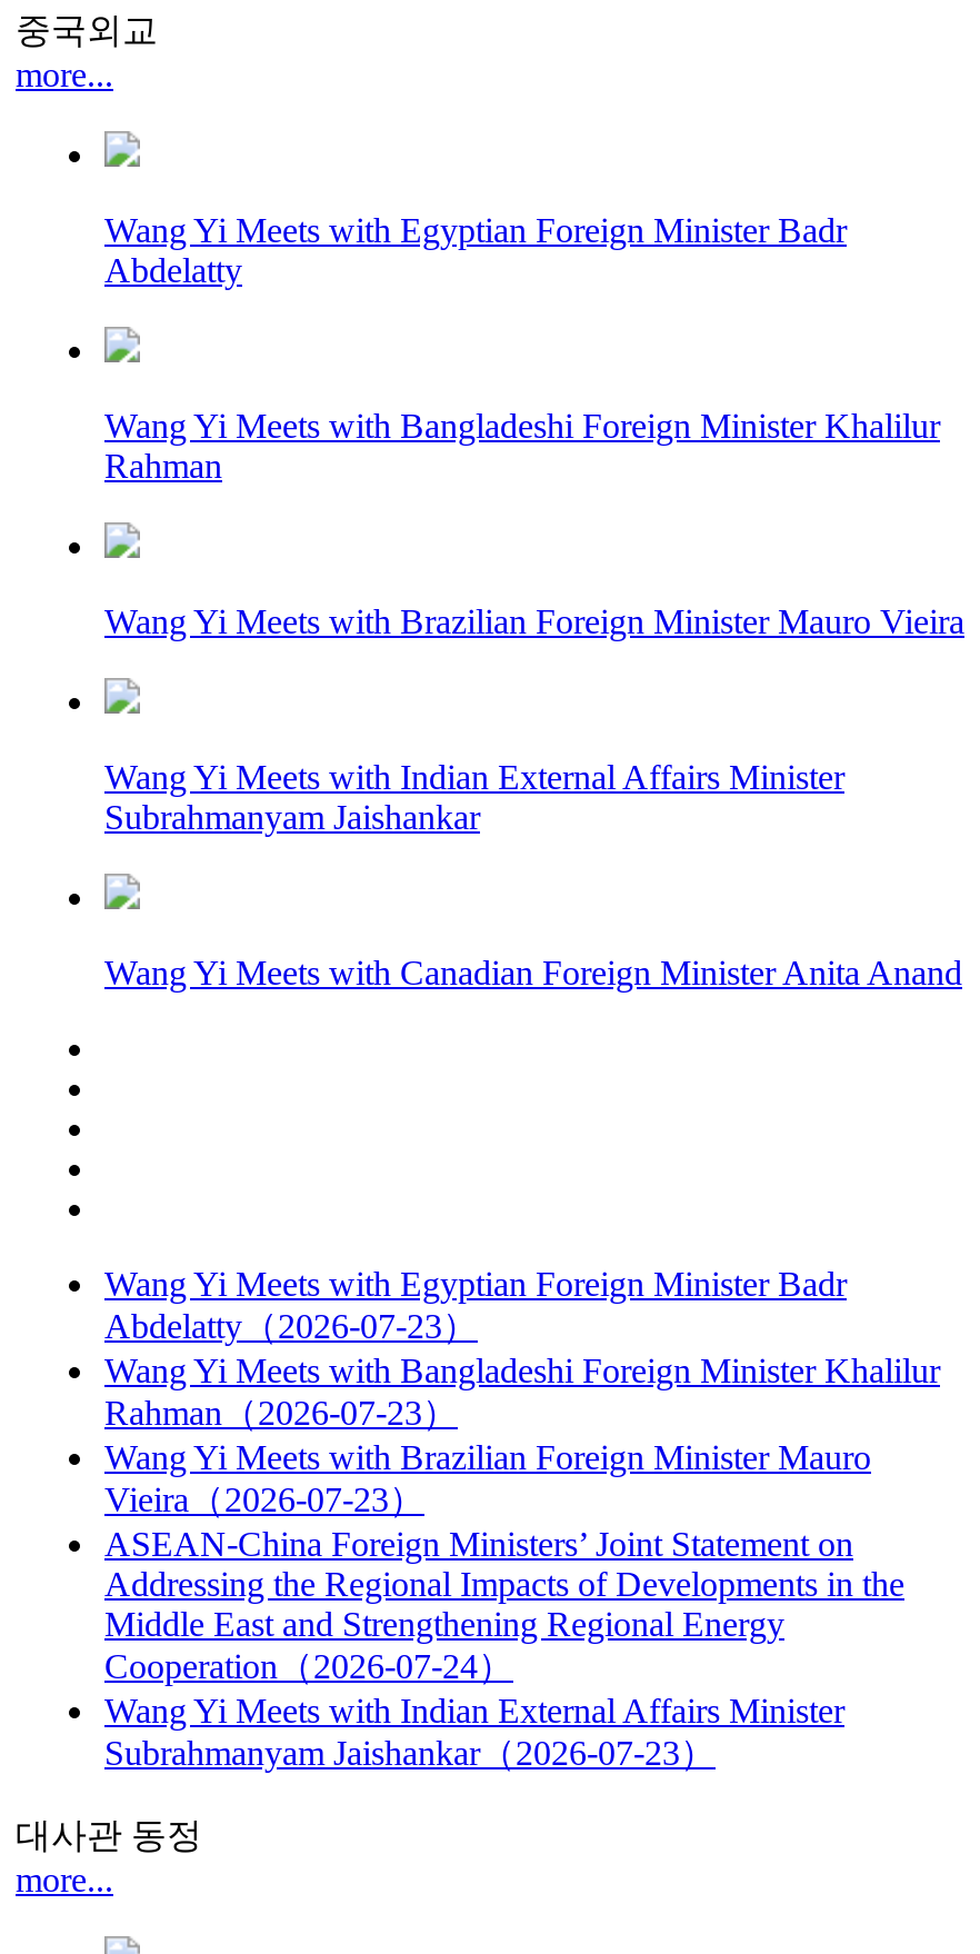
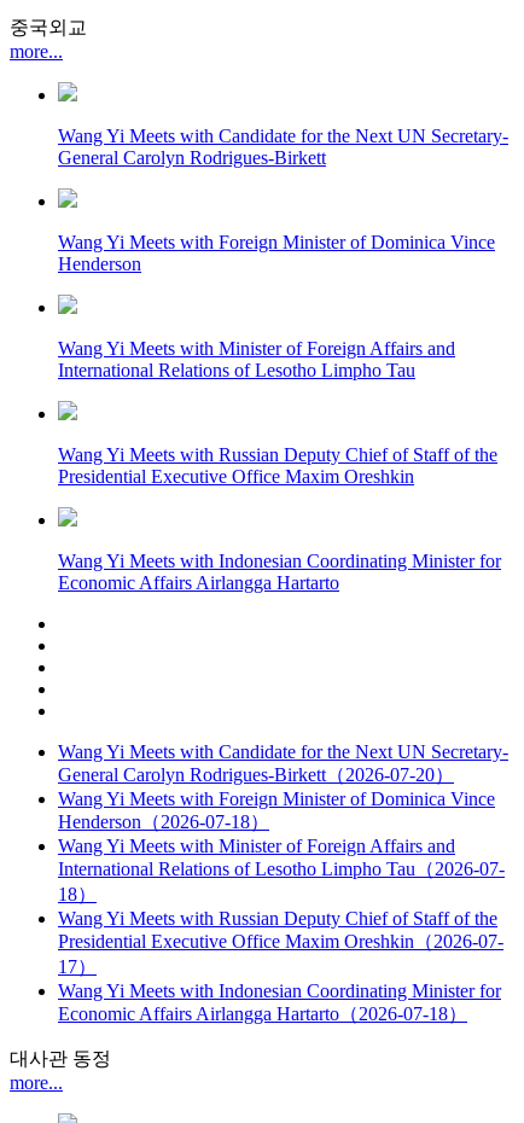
[104,211,847,289] Wang Yi Meets with Egyptian Foreign Minister Badr | Abdelatty -> [58,126,508,168] Wang Yi Meets with Candidate for the Next UN Secretary- | General Carolyn Rodrigues-Birkett
[104,407,940,485] Wang Yi Meets with Bangladeshi Foreign Minister Khalilur | Rahman -> [58,232,495,274] Wang Yi Meets with Foreign Minister of Dominica Vince | Henderson
[104,602,964,640] Wang Yi Meets with Brazilian Foreign Minister Mauro Vieira -> [58,338,455,380] Wang Yi Meets with Minister of Foreign Affairs and | International Relations of Lesotho Limpho Tau
[104,758,844,836] Wang Yi Meets with Indian External Affairs Minister | Subrahmanyam Jaishankar -> [58,444,497,487] Wang Yi Meets with Russian Deputy Chief of Staff of the | Presidential Executive Office Maxim Oreshkin
[104,954,962,991] Wang Yi Meets with Canadian Foreign Minister Anita Anand -> [58,551,501,593] Wang Yi Meets with Indonesian Coordinating Minister for | Economic Affairs Airlangga Hartarto
[104,1265,940,1772] Wang Yi Meets with Egyptian Foreign Minister Badr | Abdelatty（2026-07-23） | Wang Yi Meets with Bangladeshi Foreign Minister Khalilur | Rahman（2026-07-23） | Wang Yi Meets with Brazilian Foreign Minister Mauro | Vieira（2026-07-23） | ASEAN-China Foreign Ministers’ Joint Statement on | Addressing the Regional Impacts of Developments in the | Middle East and Strengthening Regional Energy | Cooperation（2026-07-24） | Wang Yi Meets with Indian External Affairs Minister | Subrahmanyam Jaishankar（2026-07-23） -> [58,741,508,1024] Wang Yi Meets with Candidate for the Next UN Secretary- | General Carolyn Rodrigues-Birkett（2026-07-20） | Wang Yi Meets with Foreign Minister of Dominica Vince | Henderson（2026-07-18） | Wang Yi Meets with Minister of Foreign Affairs and | International Relations of Lesotho Limpho Tau（2026-07- | 18） | Wang Yi Meets with Russian Deputy Chief of Staff of the | Presidential Executive Office Maxim Oreshkin（2026-07- | 17） | Wang Yi Meets with Indonesian Coordinating Minister for | Economic Affairs Airlangga Hartarto（2026-07-18）

